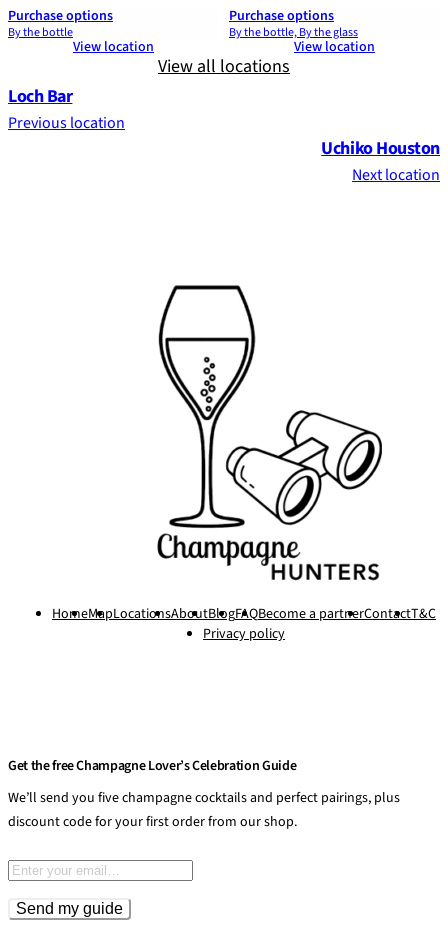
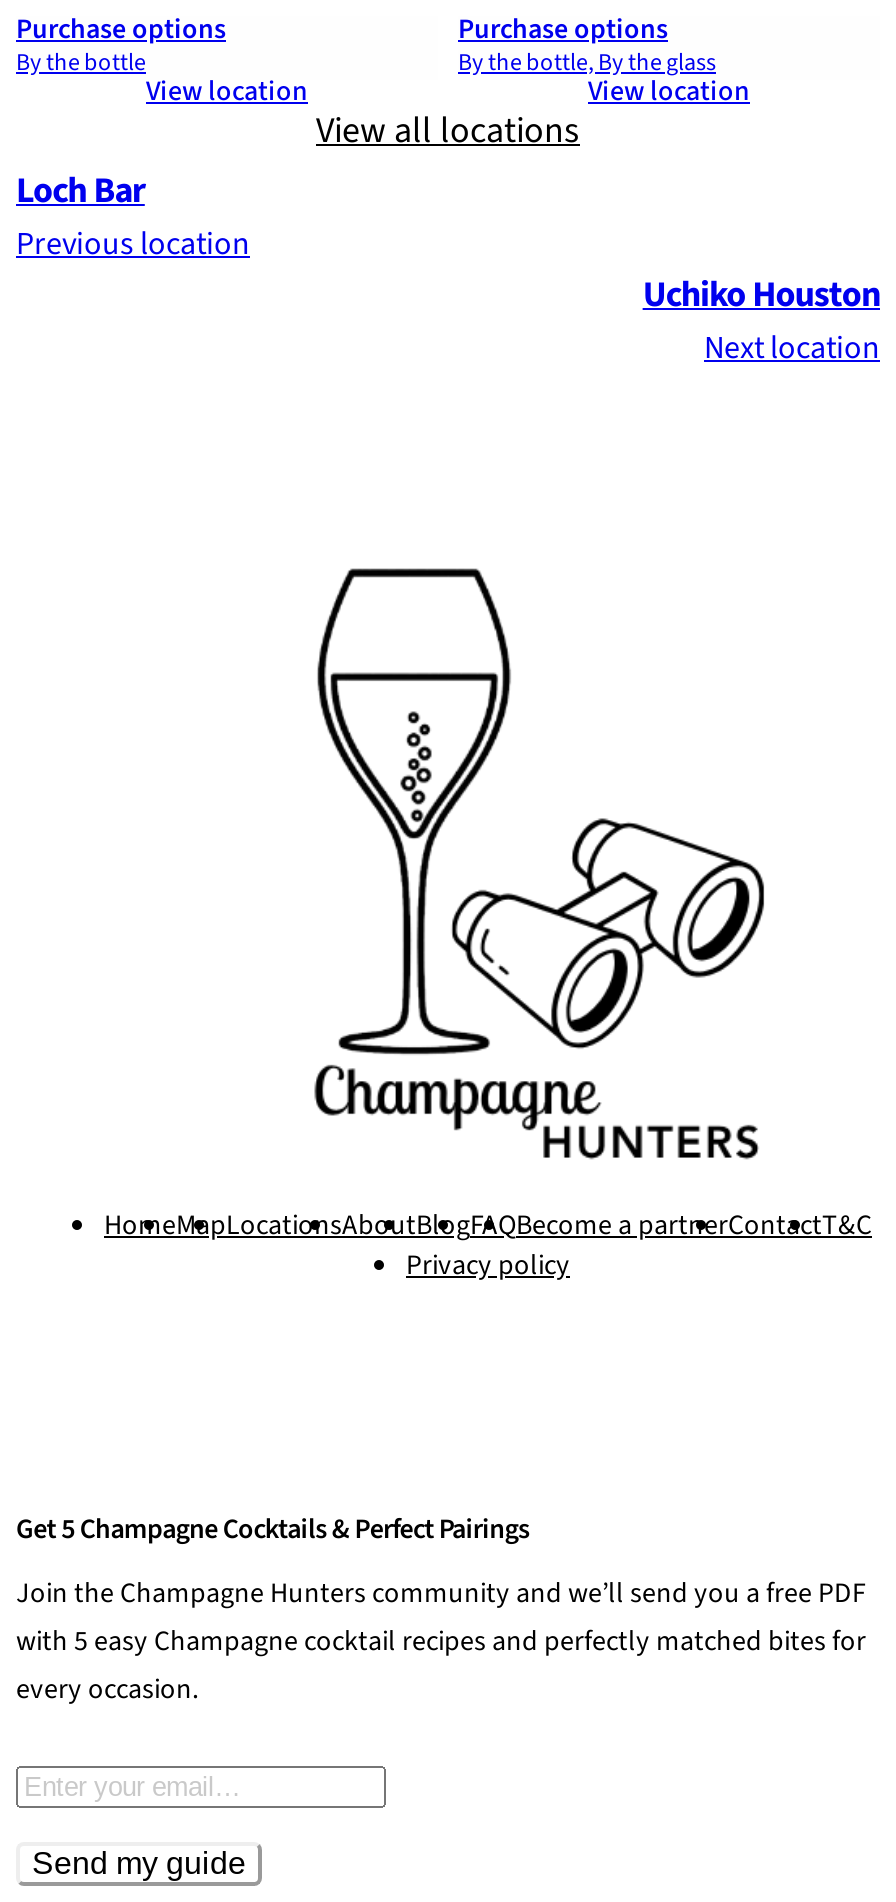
[8,755,296,775] Get the free Champagne Lover’s Celebration Guide -> [16,1509,529,1549] Get 5 Champagne Cocktails & Perfect Pairings
[8,787,400,831] We’ll send you five champagne cocktails and perfect pairings, plus | discount code for your first order from our shop. -> [16,1573,866,1709] Join the Champagne Hunters community and we’ll send you a free PDF | with 5 easy Champagne cocktail recipes and perfectly matched bites for | every occasion.

